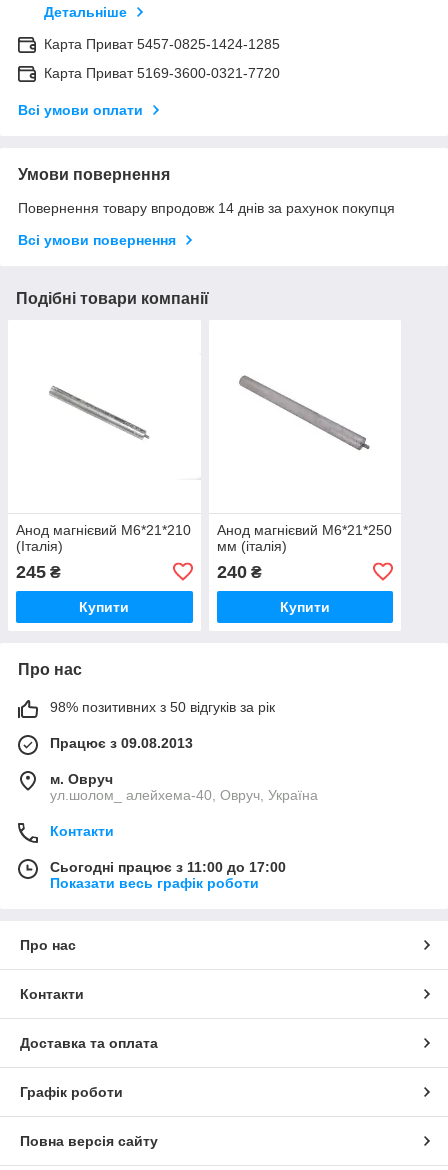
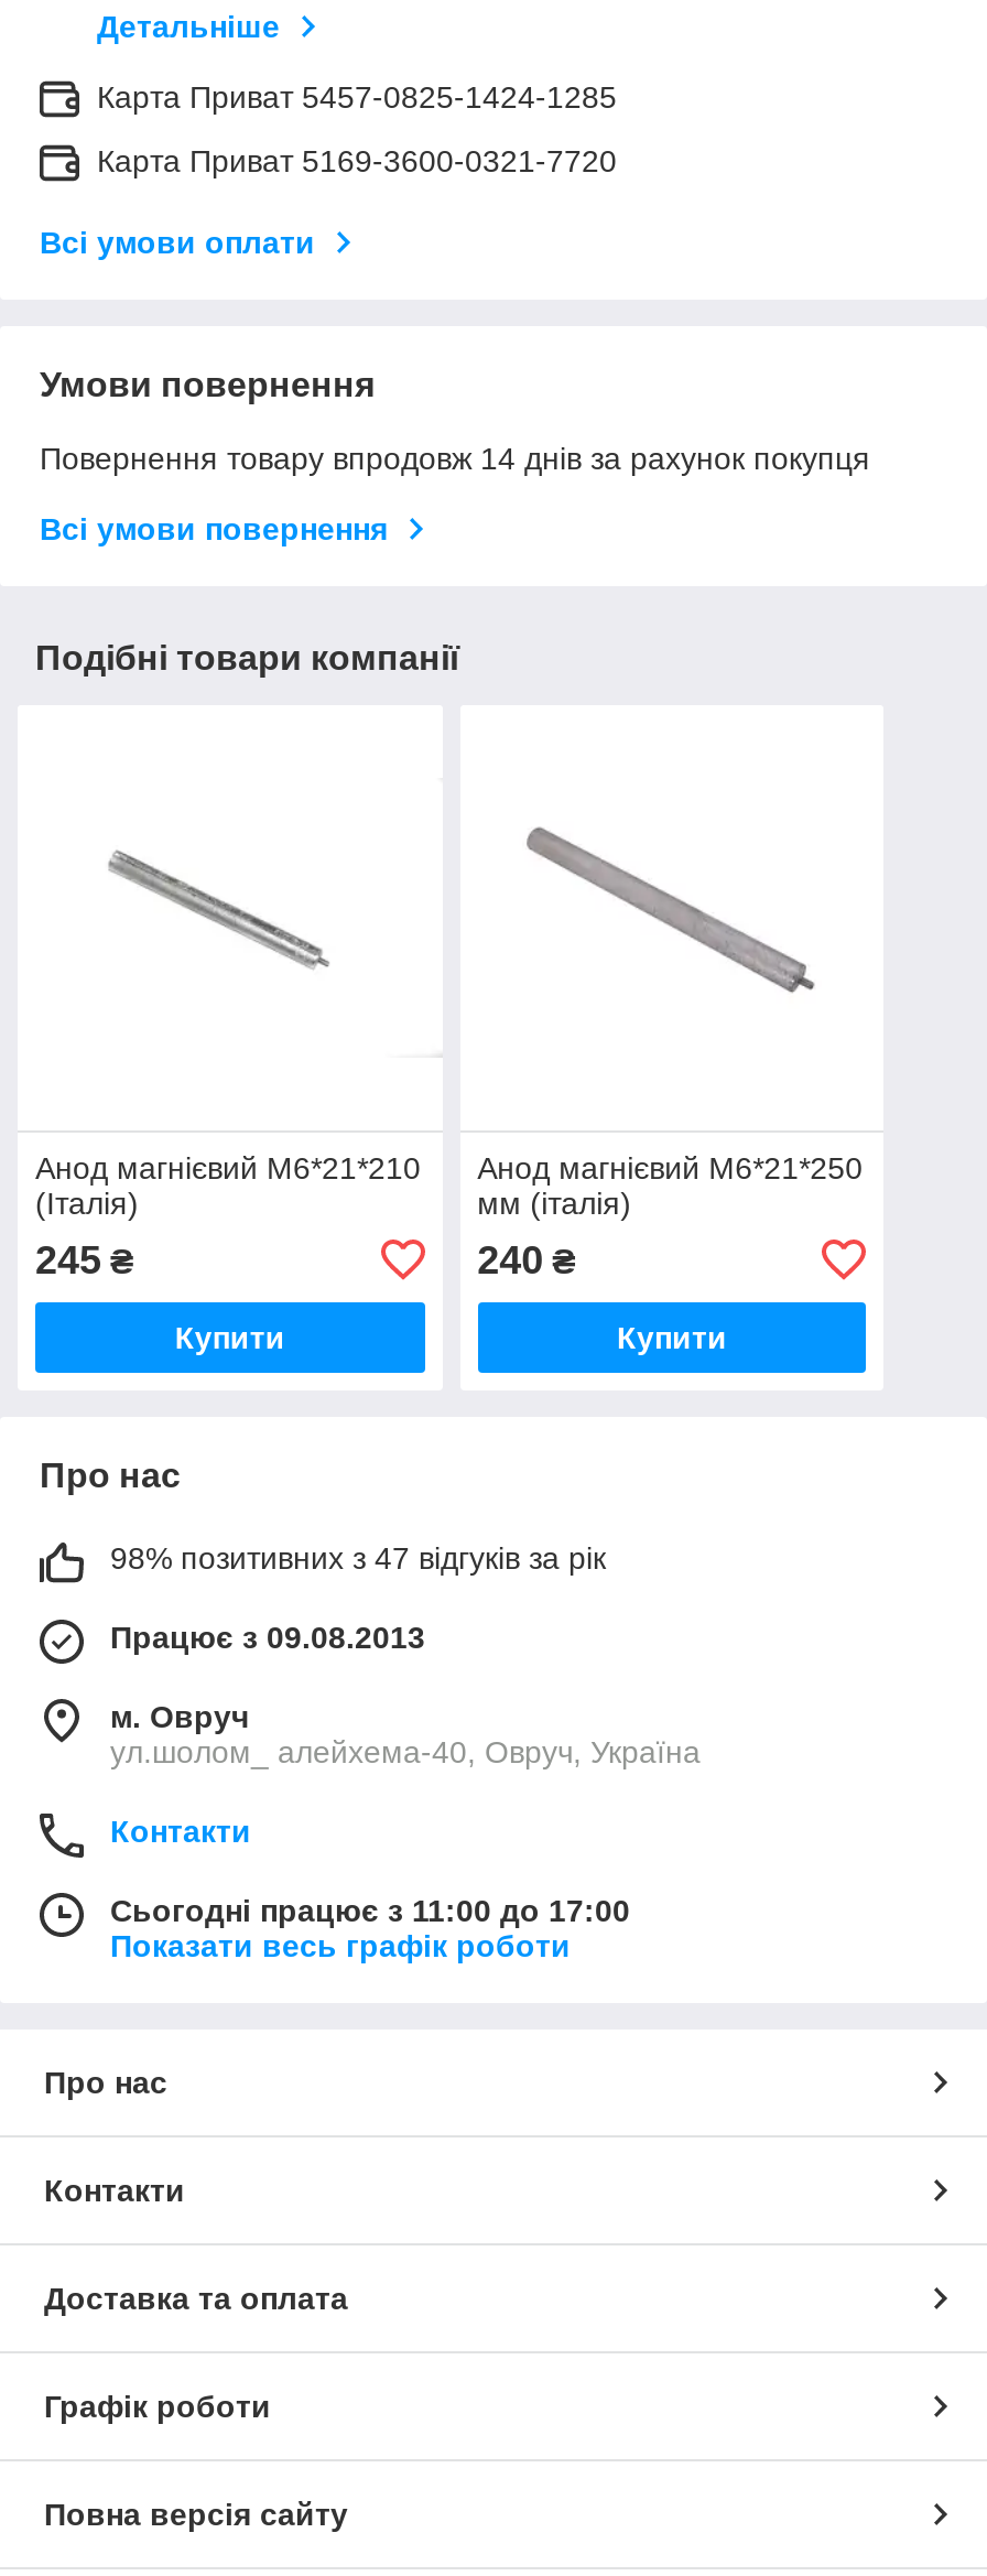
[50,699,275,715] 98% позитивних з 50 відгуків за рік -> [110,1540,606,1575] 98% позитивних з 47 відгуків за рік

